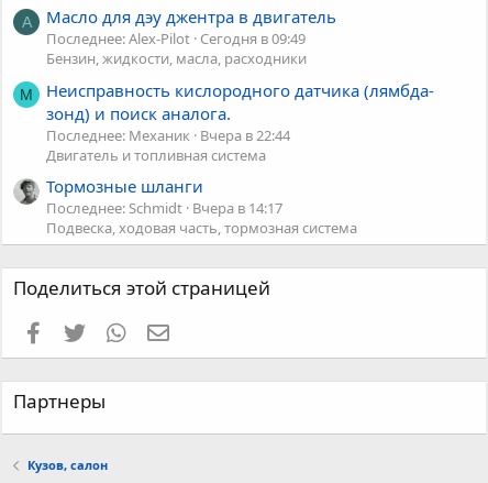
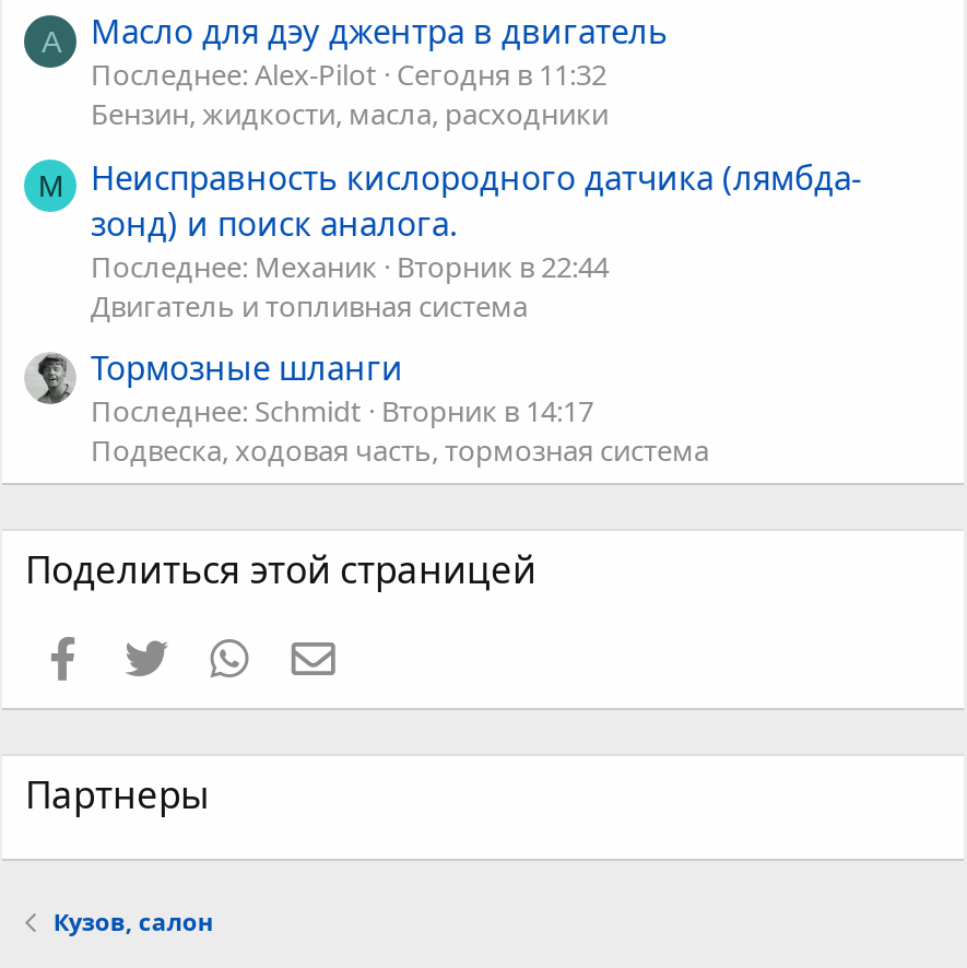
[47,29,306,49] Последнее: Alex-Pilot Сегодня в 09:49 -> [91,56,606,95] Последнее: Alex-Pilot Сегодня в 11:32
[47,125,291,145] Последнее: Механик Вчера в 22:44 -> [91,246,609,286] Последнее: Механик Вторник в 22:44
[47,198,283,218] Последнее: Schmidt Вчера в 14:17 -> [91,391,593,431] Последнее: Schmidt Вторник в 14:17

